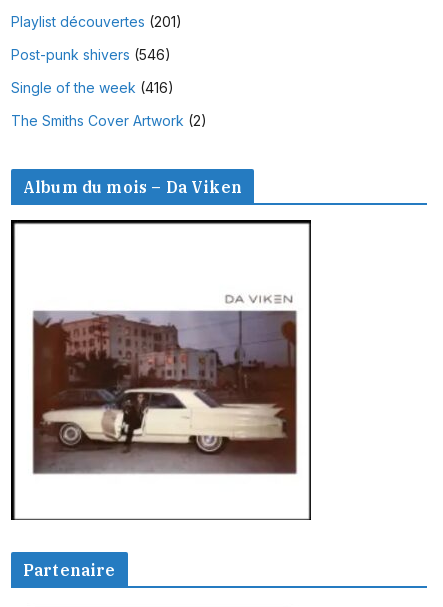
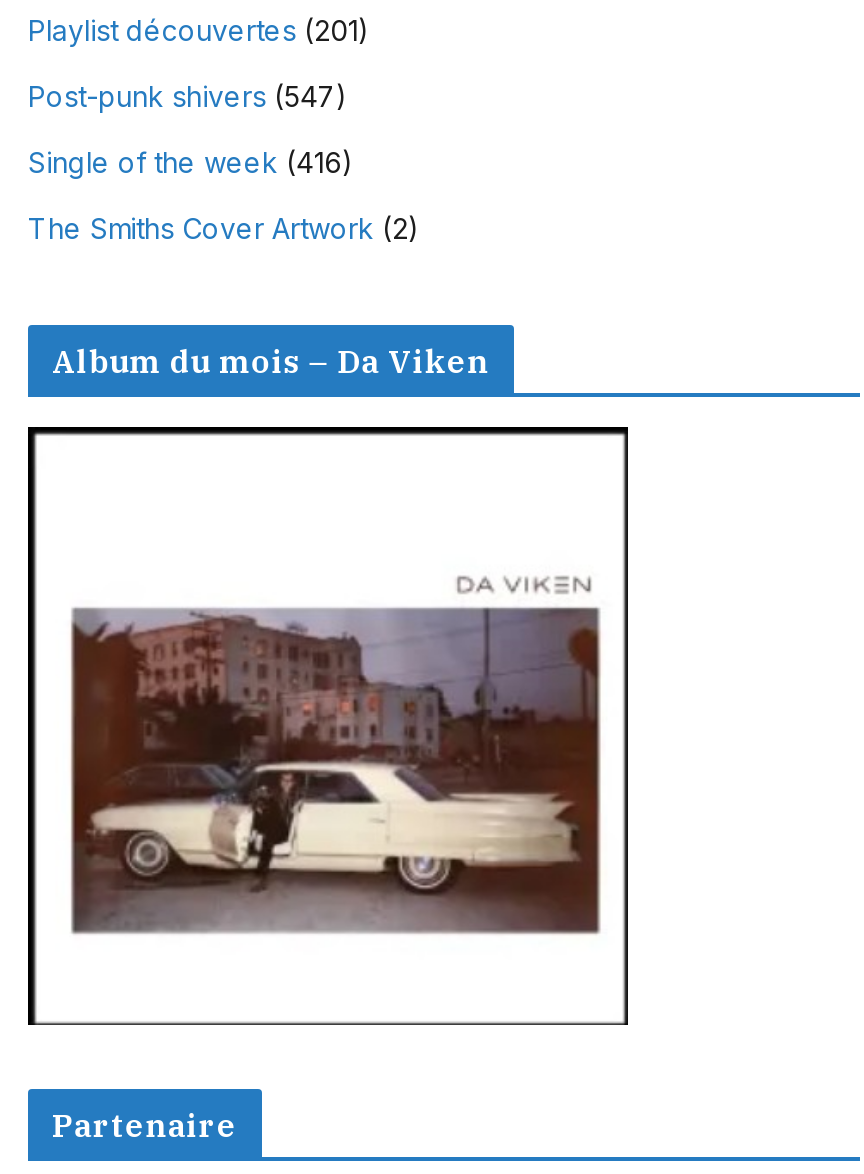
[11,46,171,63] Post-punk shivers (546) -> [28,78,348,112] Post-punk shivers (547)

